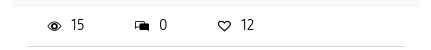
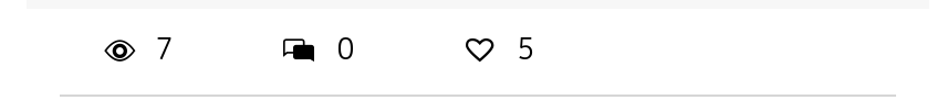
[71,17,85,34] 15 -> [157,32,173,69] 7
[241,17,254,34] 12 -> [518,32,535,69] 5

